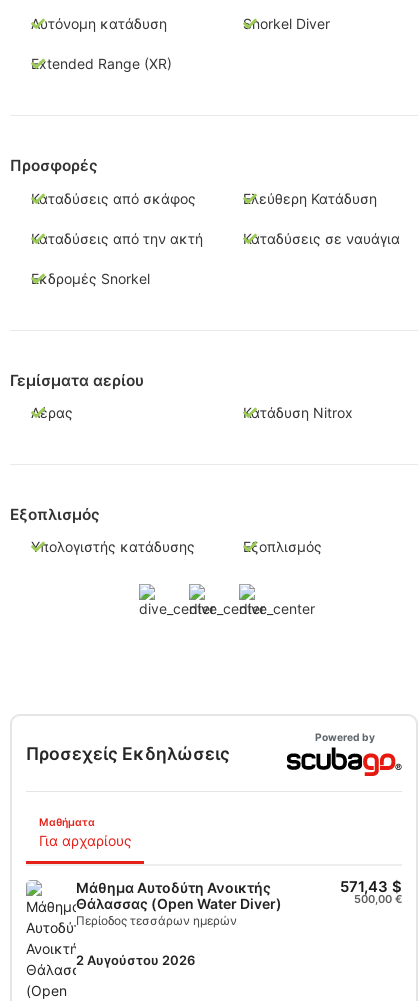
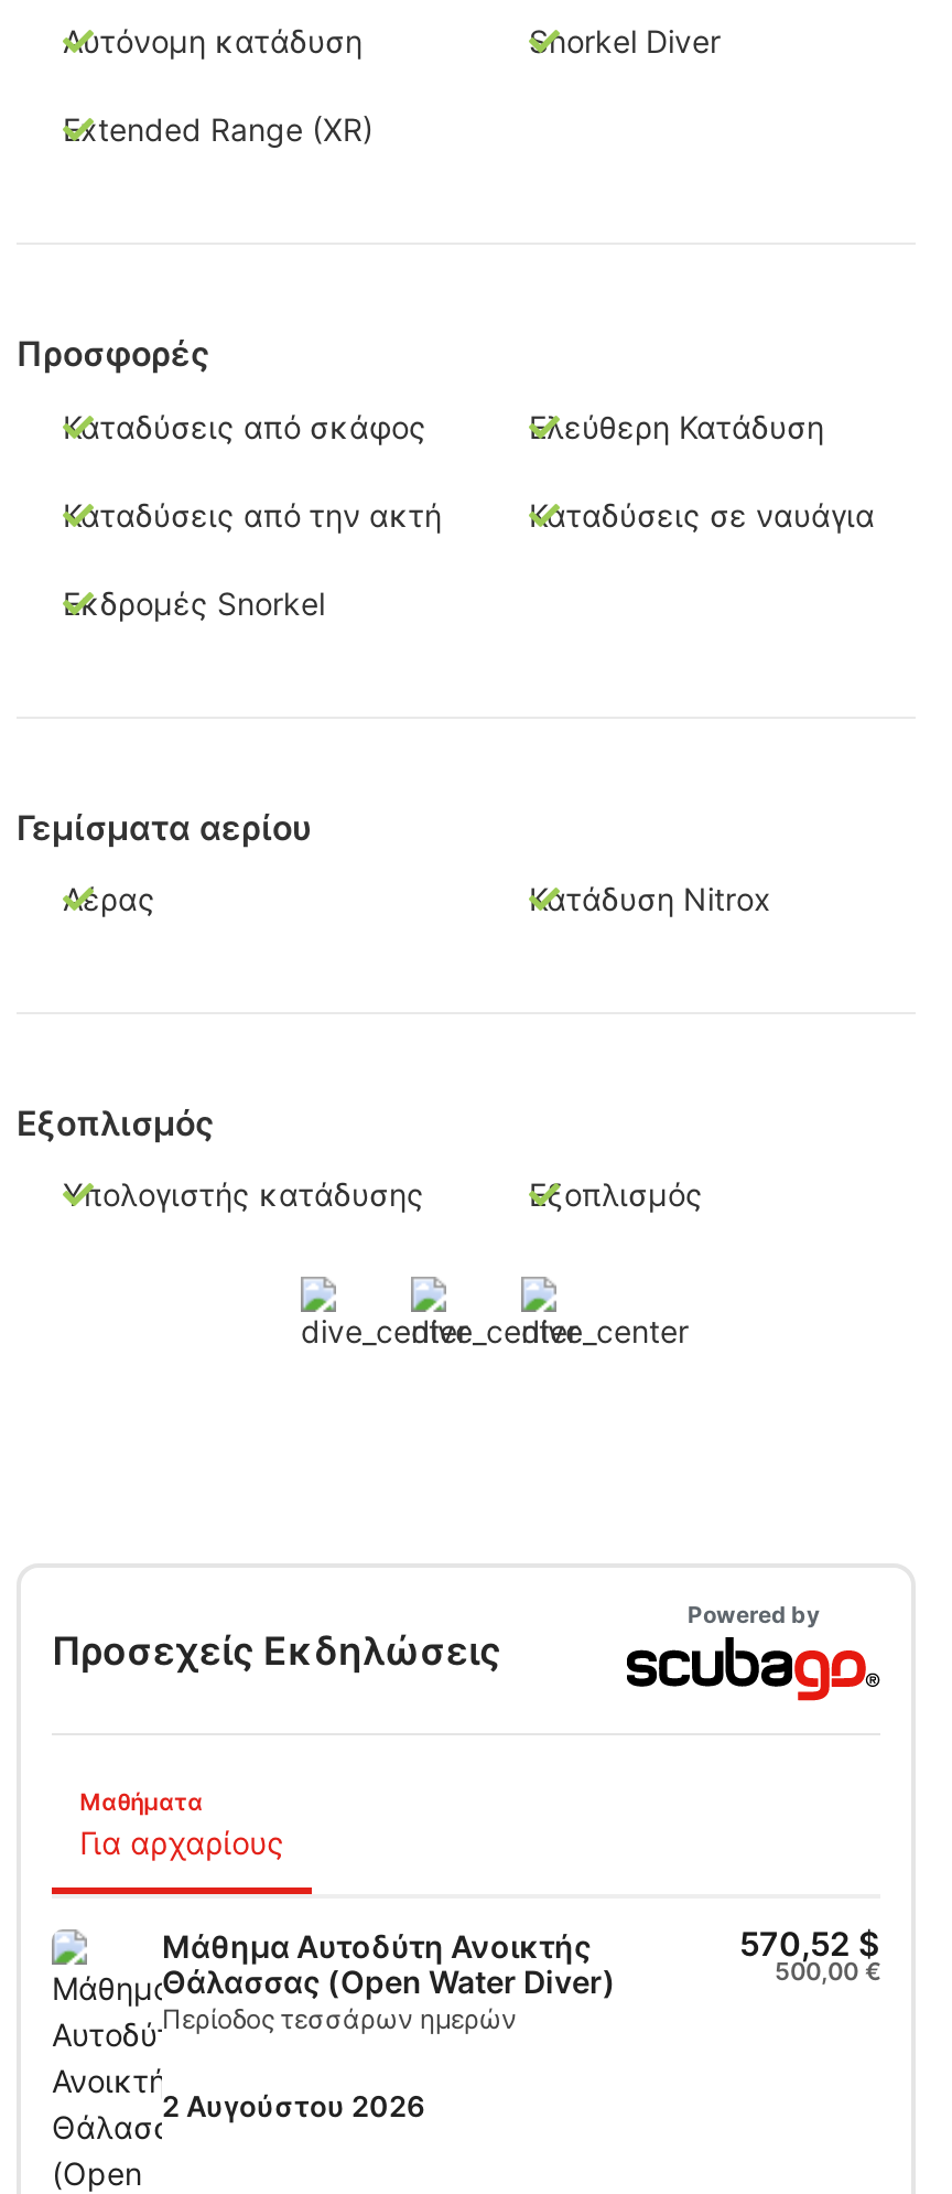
[340,878,402,896] 571,43 $ -> [739,1925,880,1964] 570,52 $

